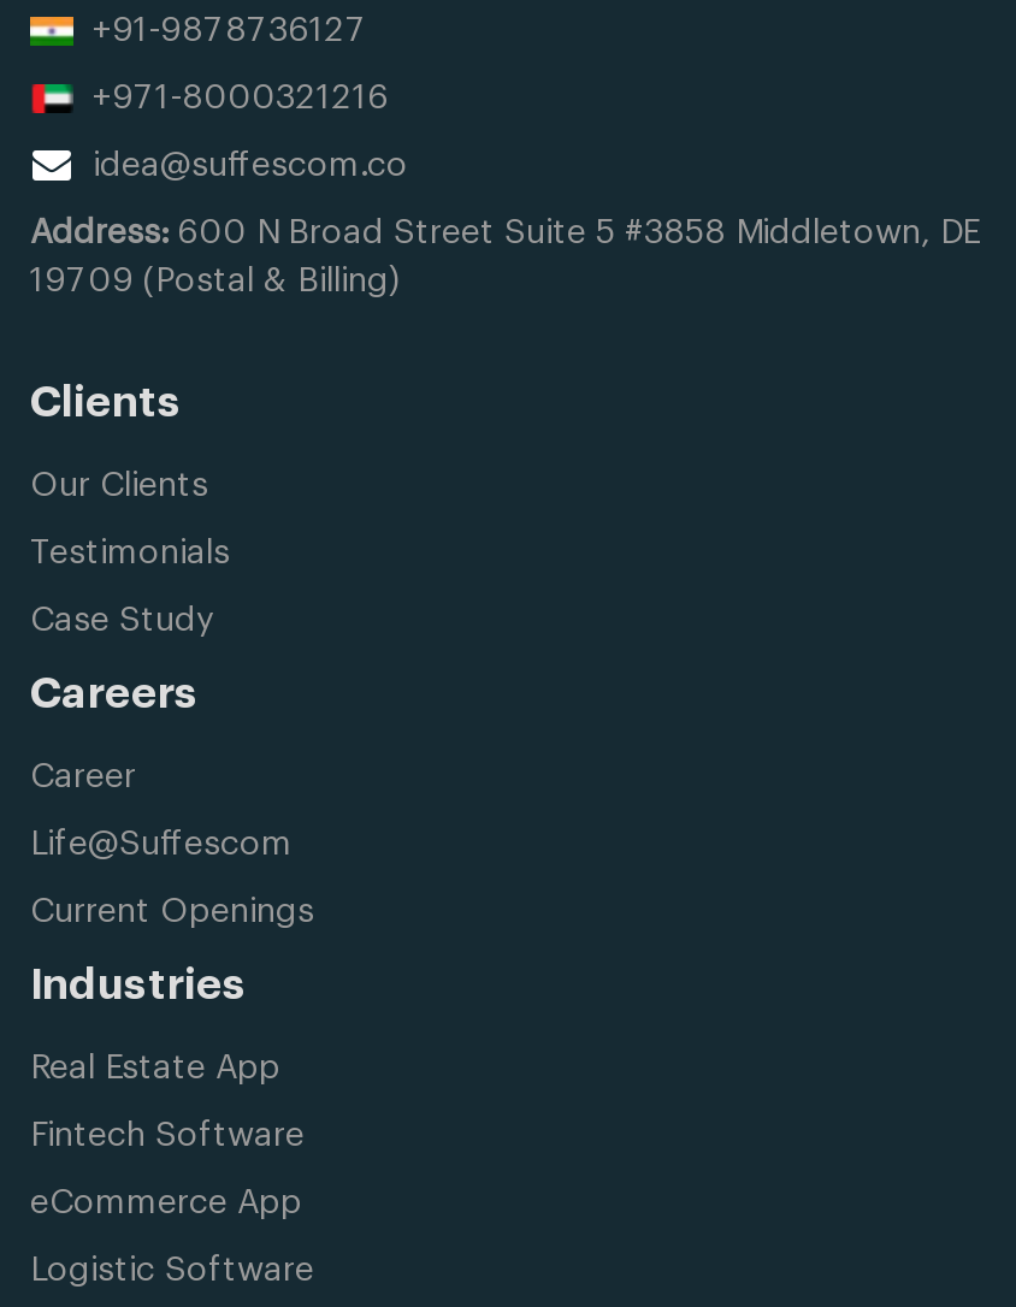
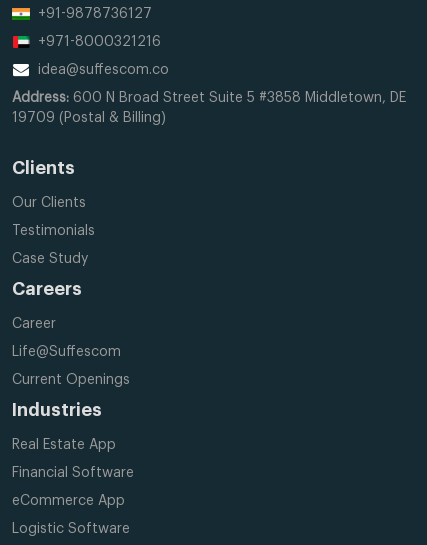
[30,1119,305,1153] Fintech Software -> [12,466,134,480] Financial Software

